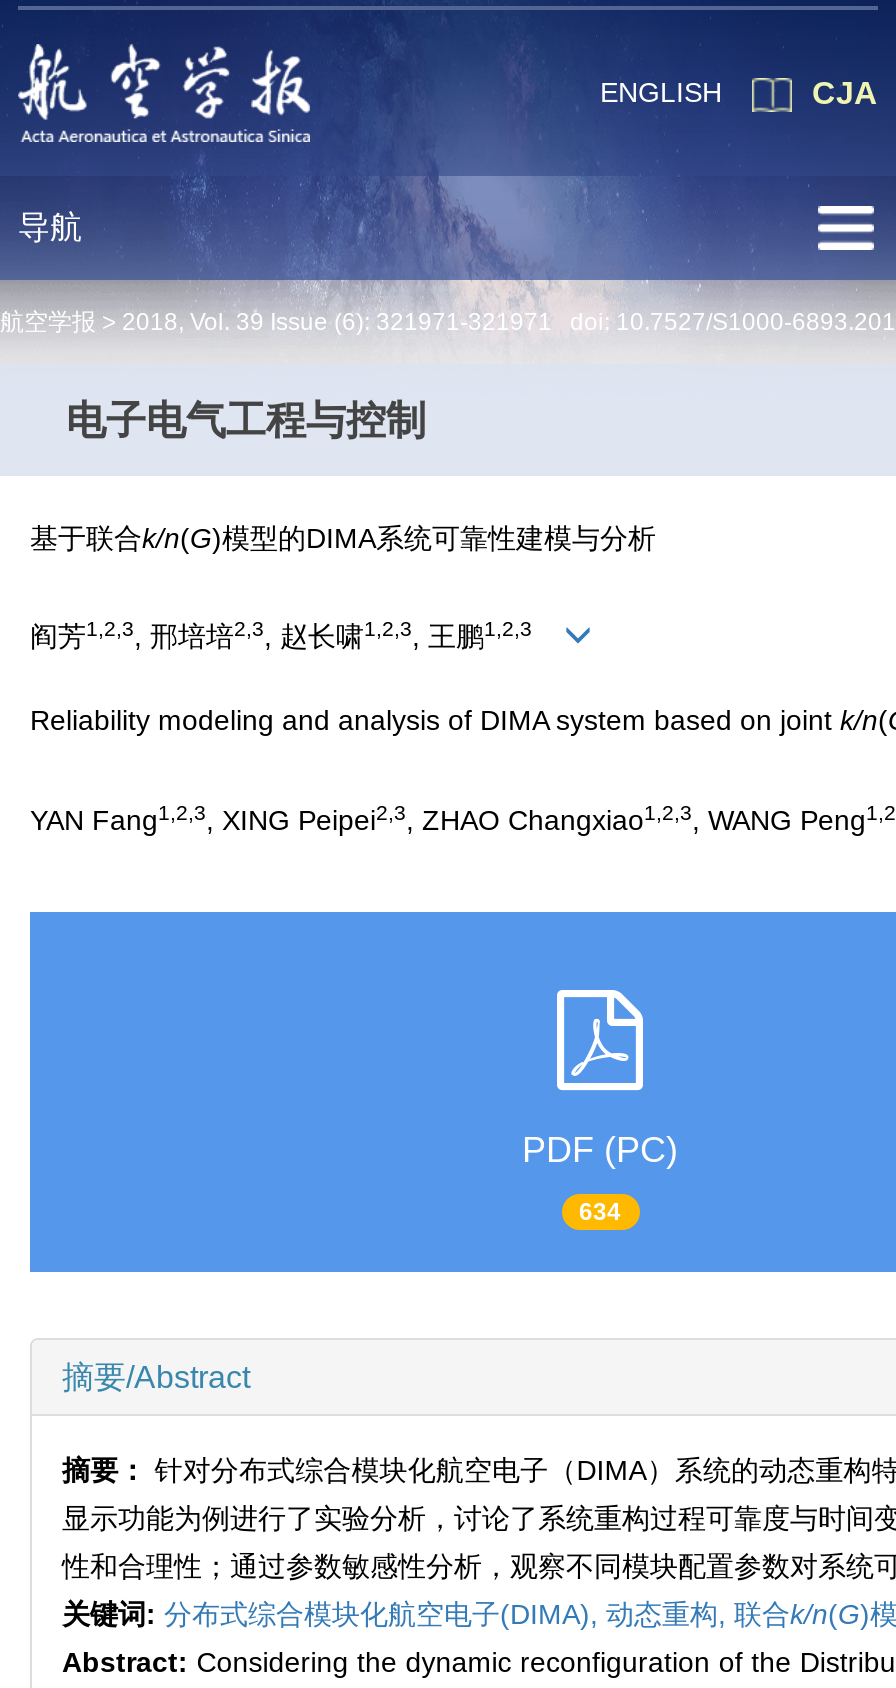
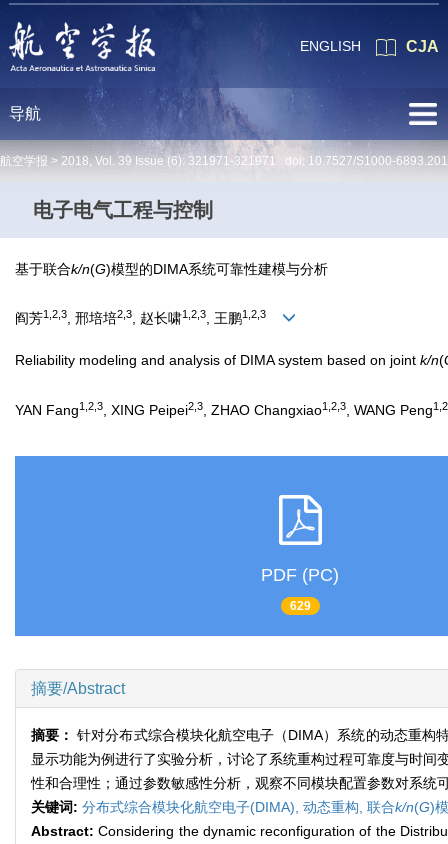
[579,1198,621,1226] 634 -> [289,599,310,613] 629

